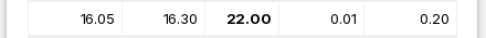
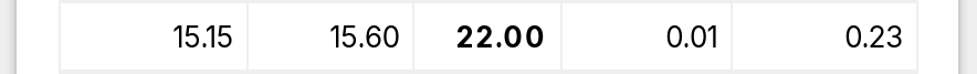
[80,10,115,27] 16.05 -> [172,19,233,54] 15.15
[163,10,272,27] 16.30 22.00 -> [329,19,547,54] 15.60 22.00
[420,10,450,27] 0.20 -> [844,19,903,54] 0.23

